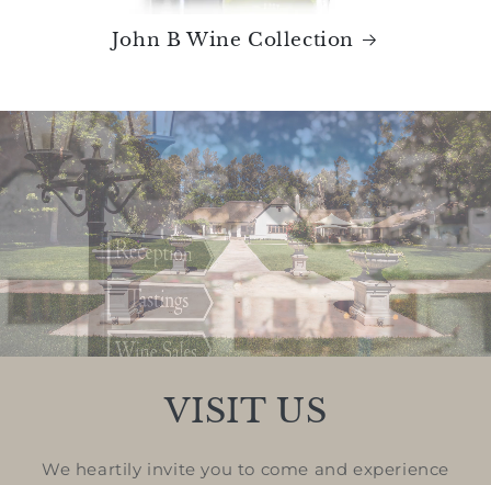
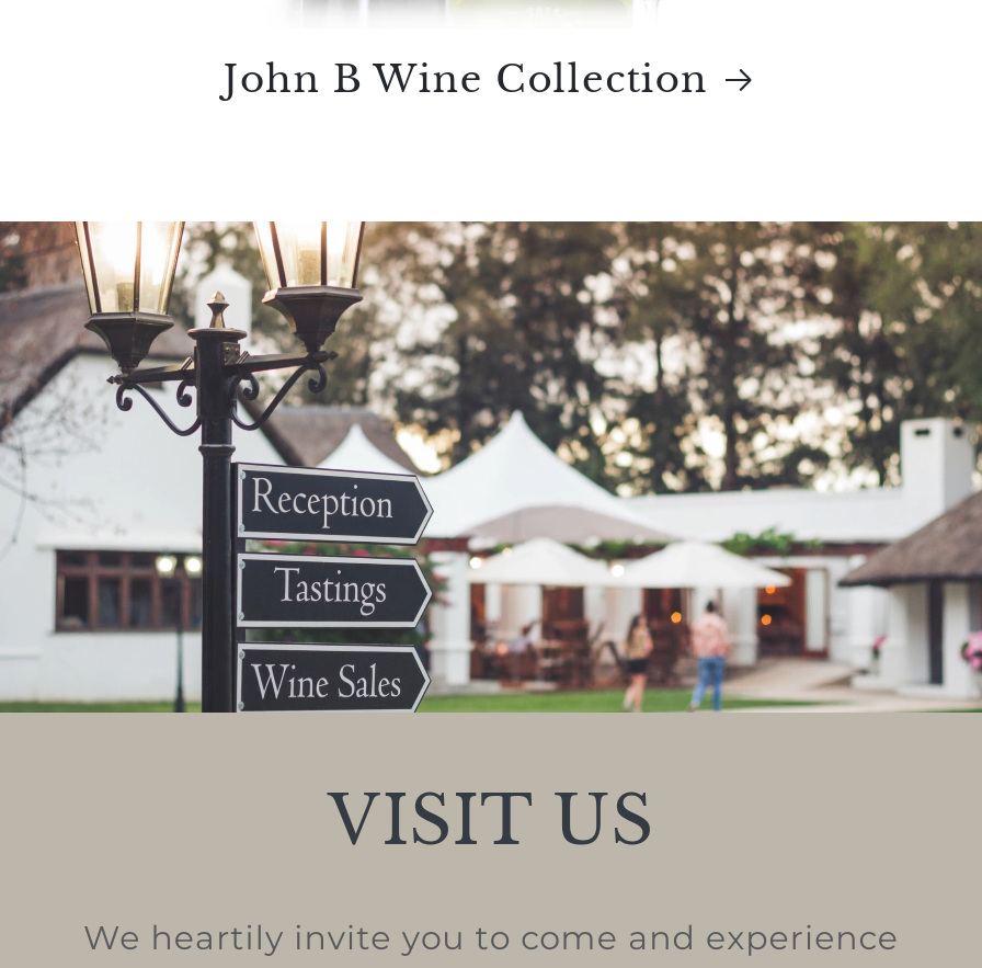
[3,110,488,357] [image] -> [7,219,975,713] [image]

